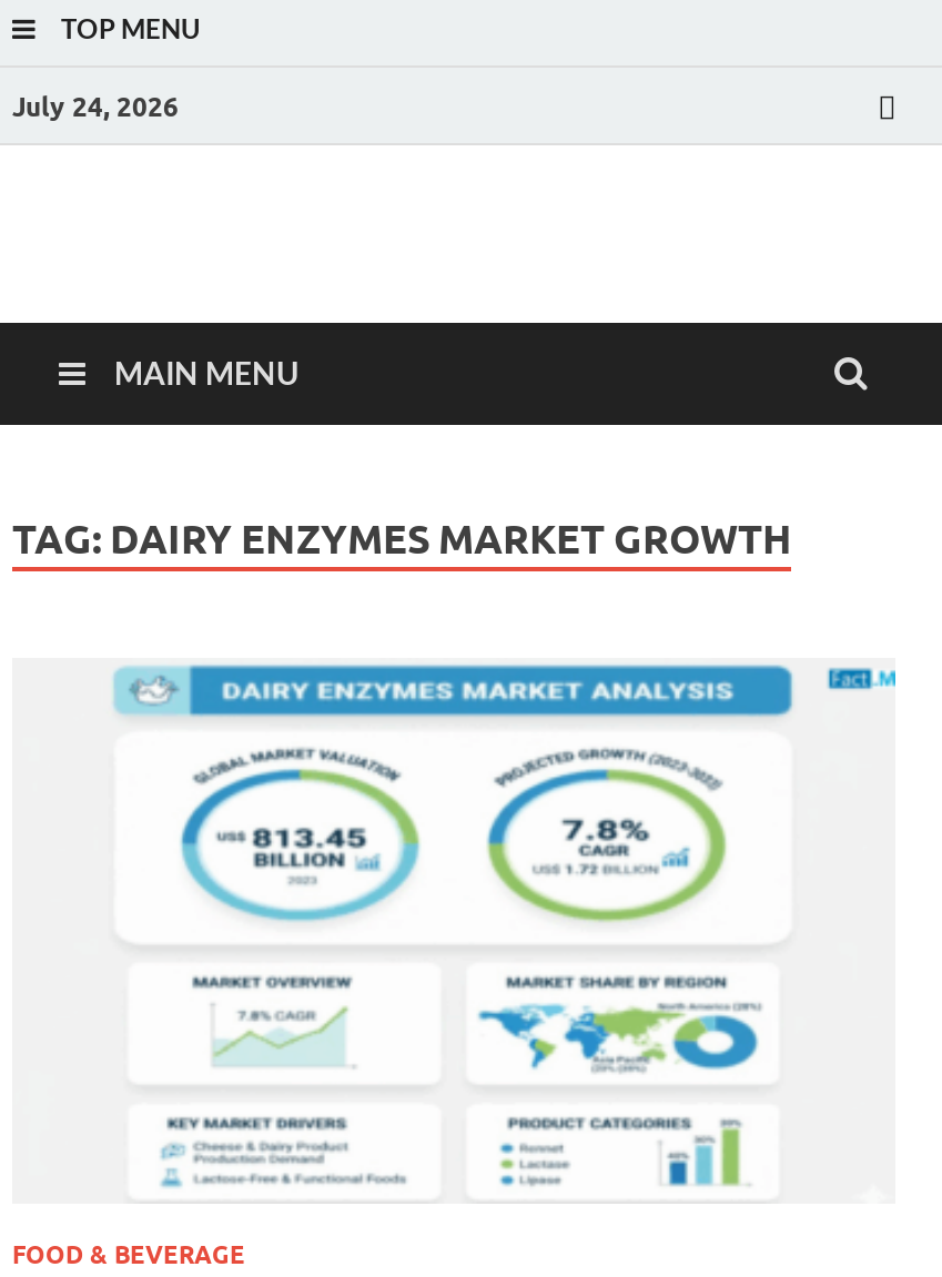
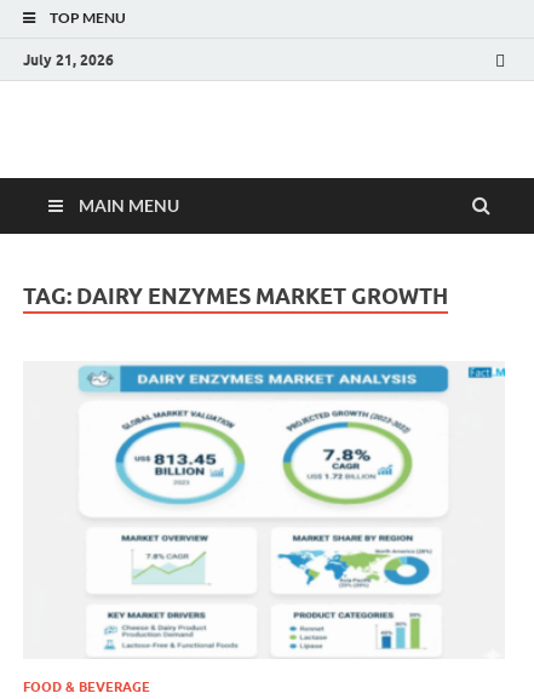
[12,89,179,122] July 24, 2026 -> [23,50,114,68] July 21, 2026

